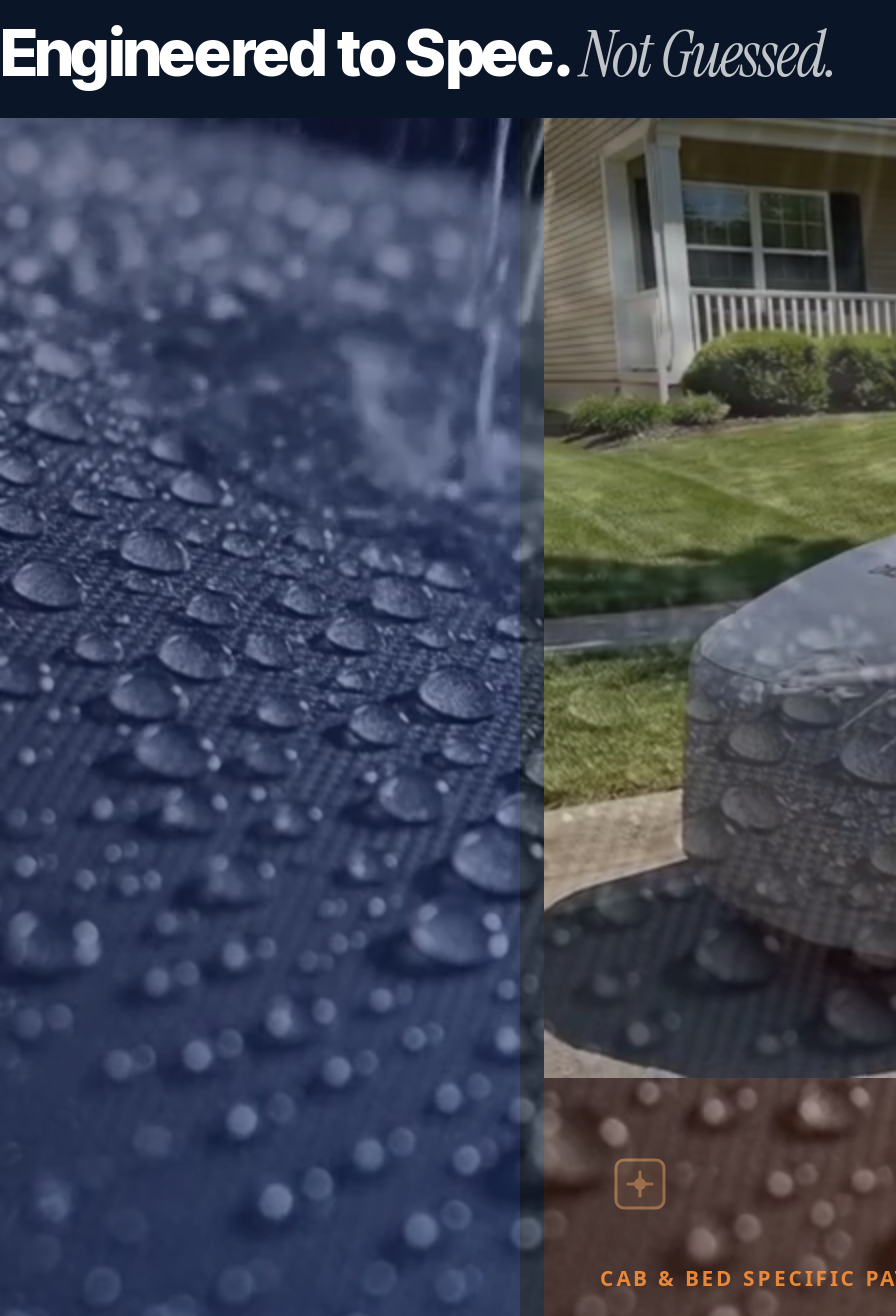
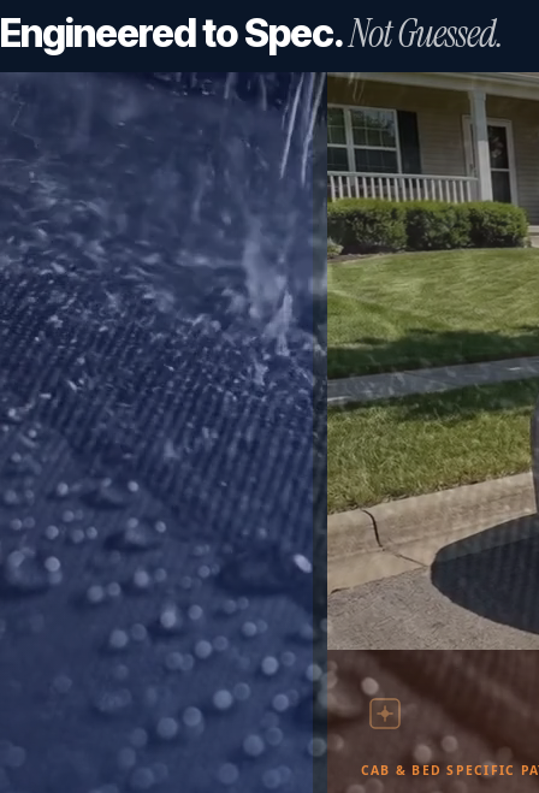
[6,120,890,1256] [image] -> [4,72,535,757] [image]

